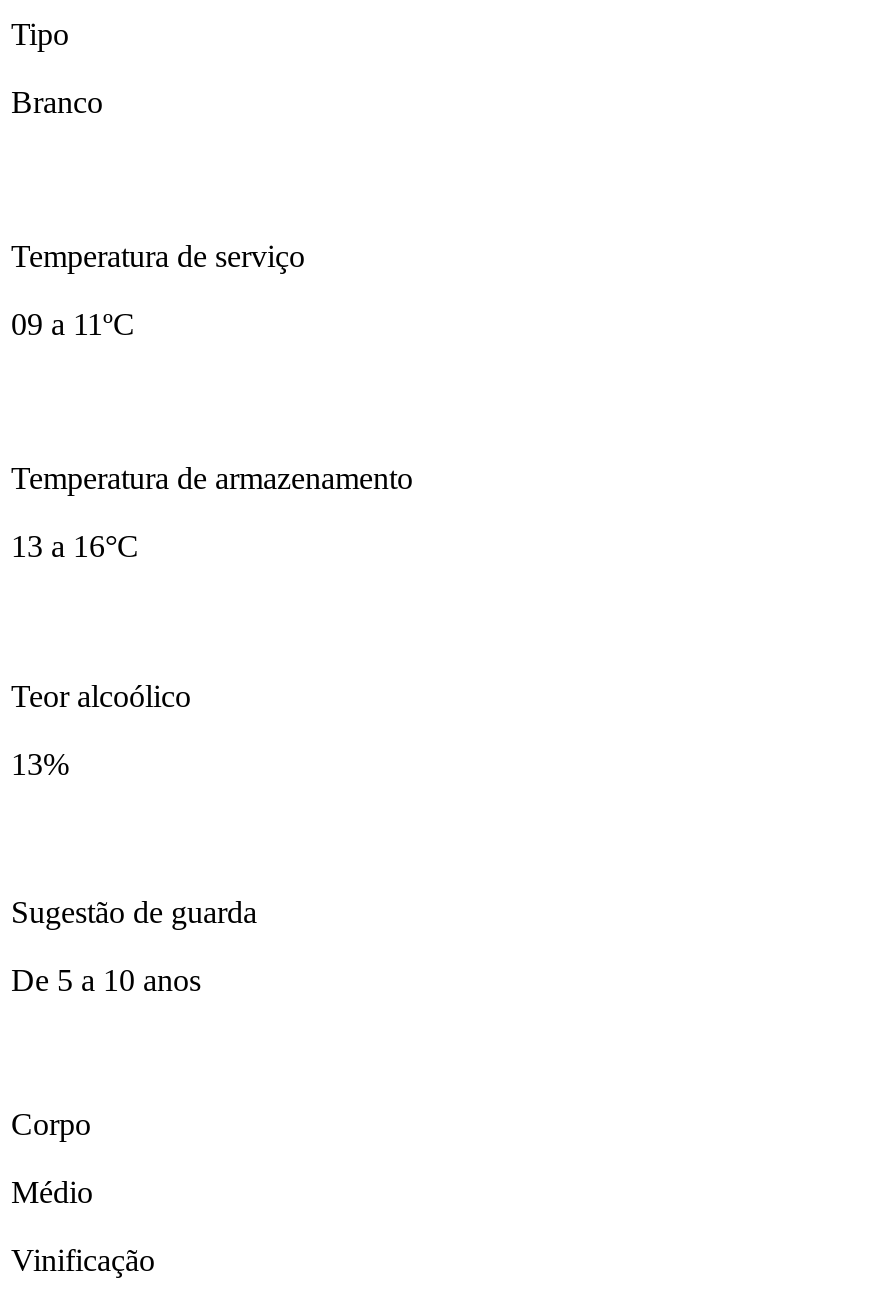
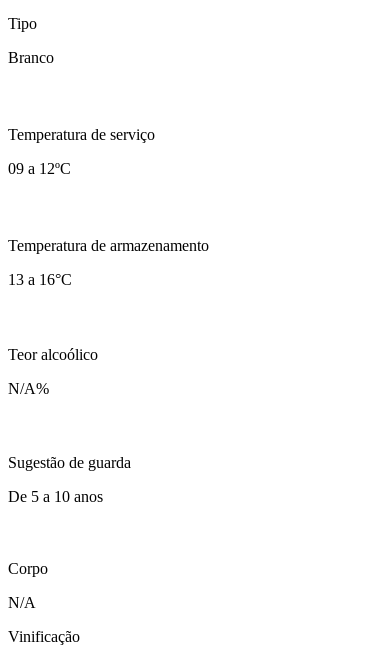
[11,307,135,341] 09 a 11ºC -> [8,160,71,177] 09 a 12ºC
[11,747,69,781] 13% -> [8,380,49,397] N/A%
[11,1175,93,1209] Médio -> [8,594,36,611] N/A

